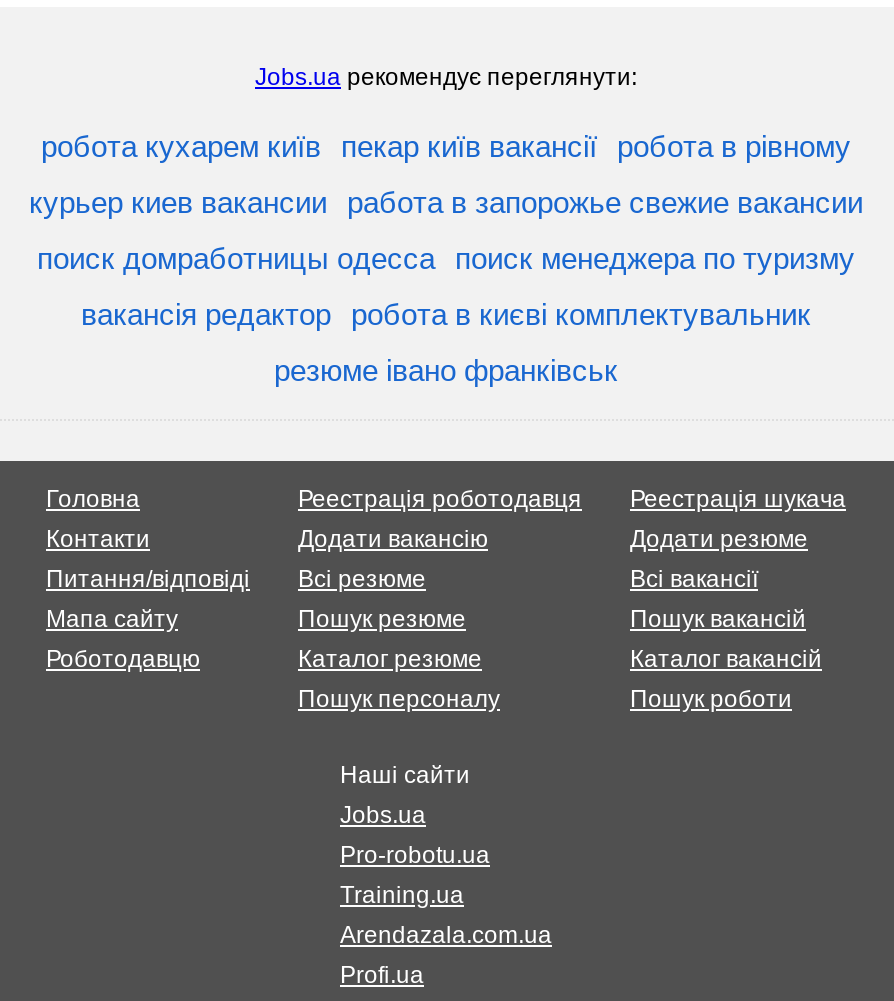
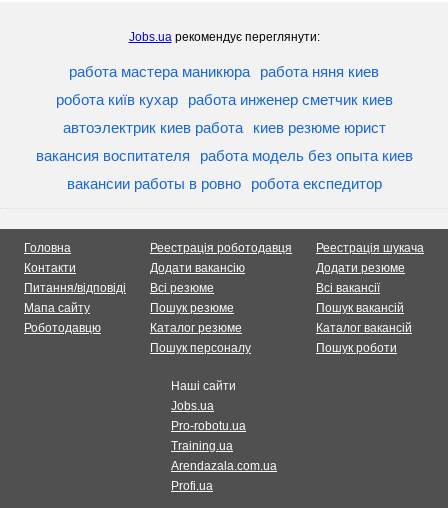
[41,130,851,164] робота кухарем київ пекар київ вакансії робота в рівному -> [69,63,379,80] работа мастера маникюра работа няня киев
[29,186,863,220] курьер киев вакансии работа в запорожье свежие вакансии -> [55,91,392,108] робота київ кухар работа инженер сметчик киев
[37,242,855,276] поиск домработницы одесса поиск менеджера по туризму -> [62,119,385,136] автоэлектрик киев работа киев резюме юрист
[81,298,811,332] вакансія редактор робота в києві комплектувальник -> [35,147,412,164] вакансия воспитателя работа модель без опыта киев
[274,354,618,388] резюме івано франківськ -> [66,175,381,192] вакансии работы в ровно робота експедитор

